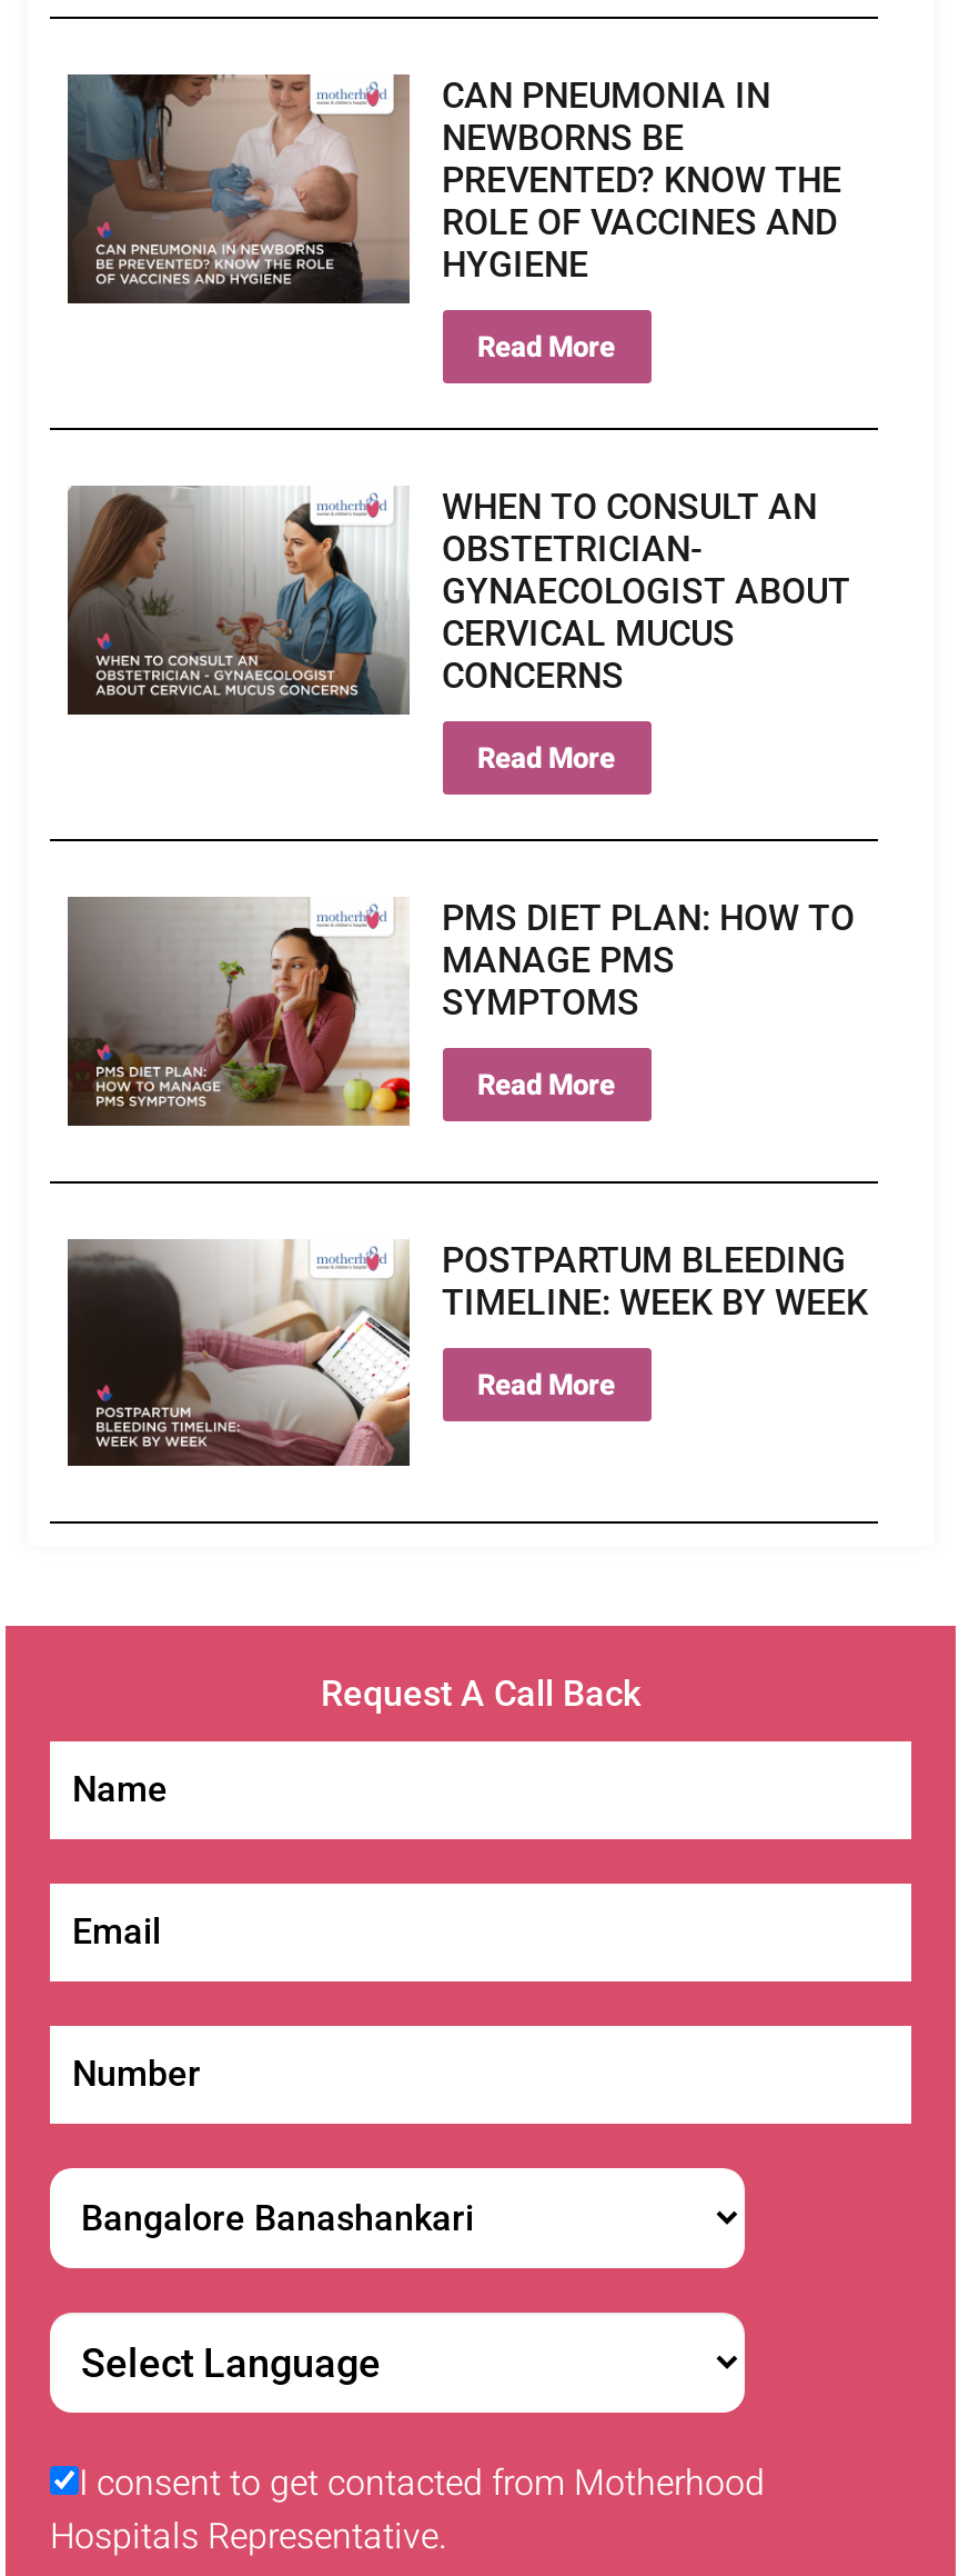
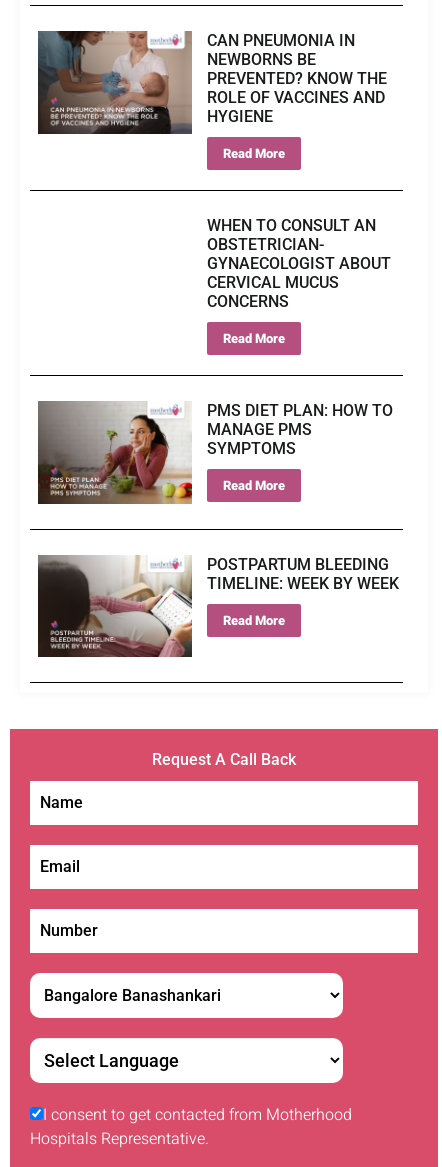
[65,483,412,717] [image] -> none

